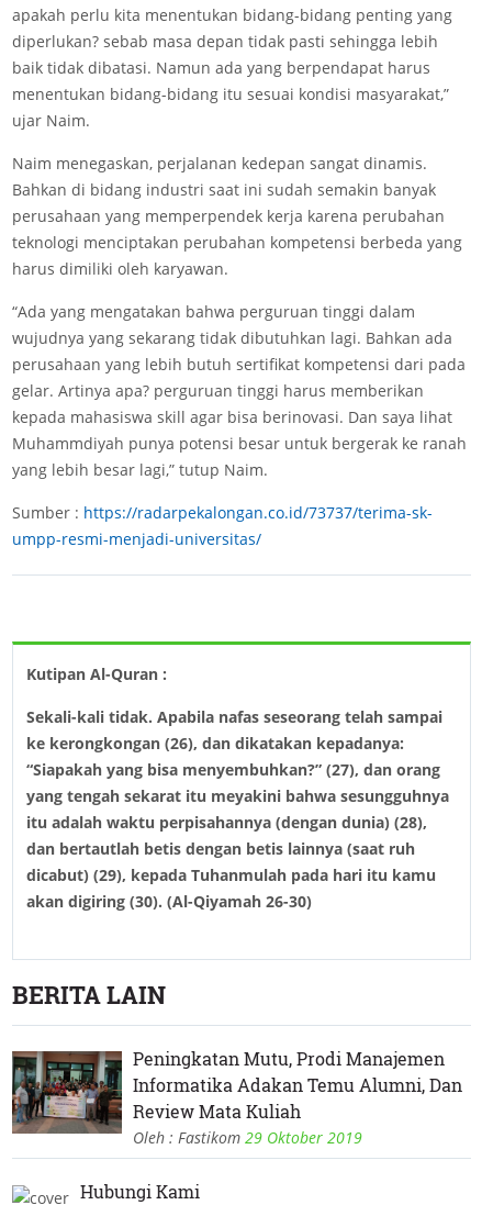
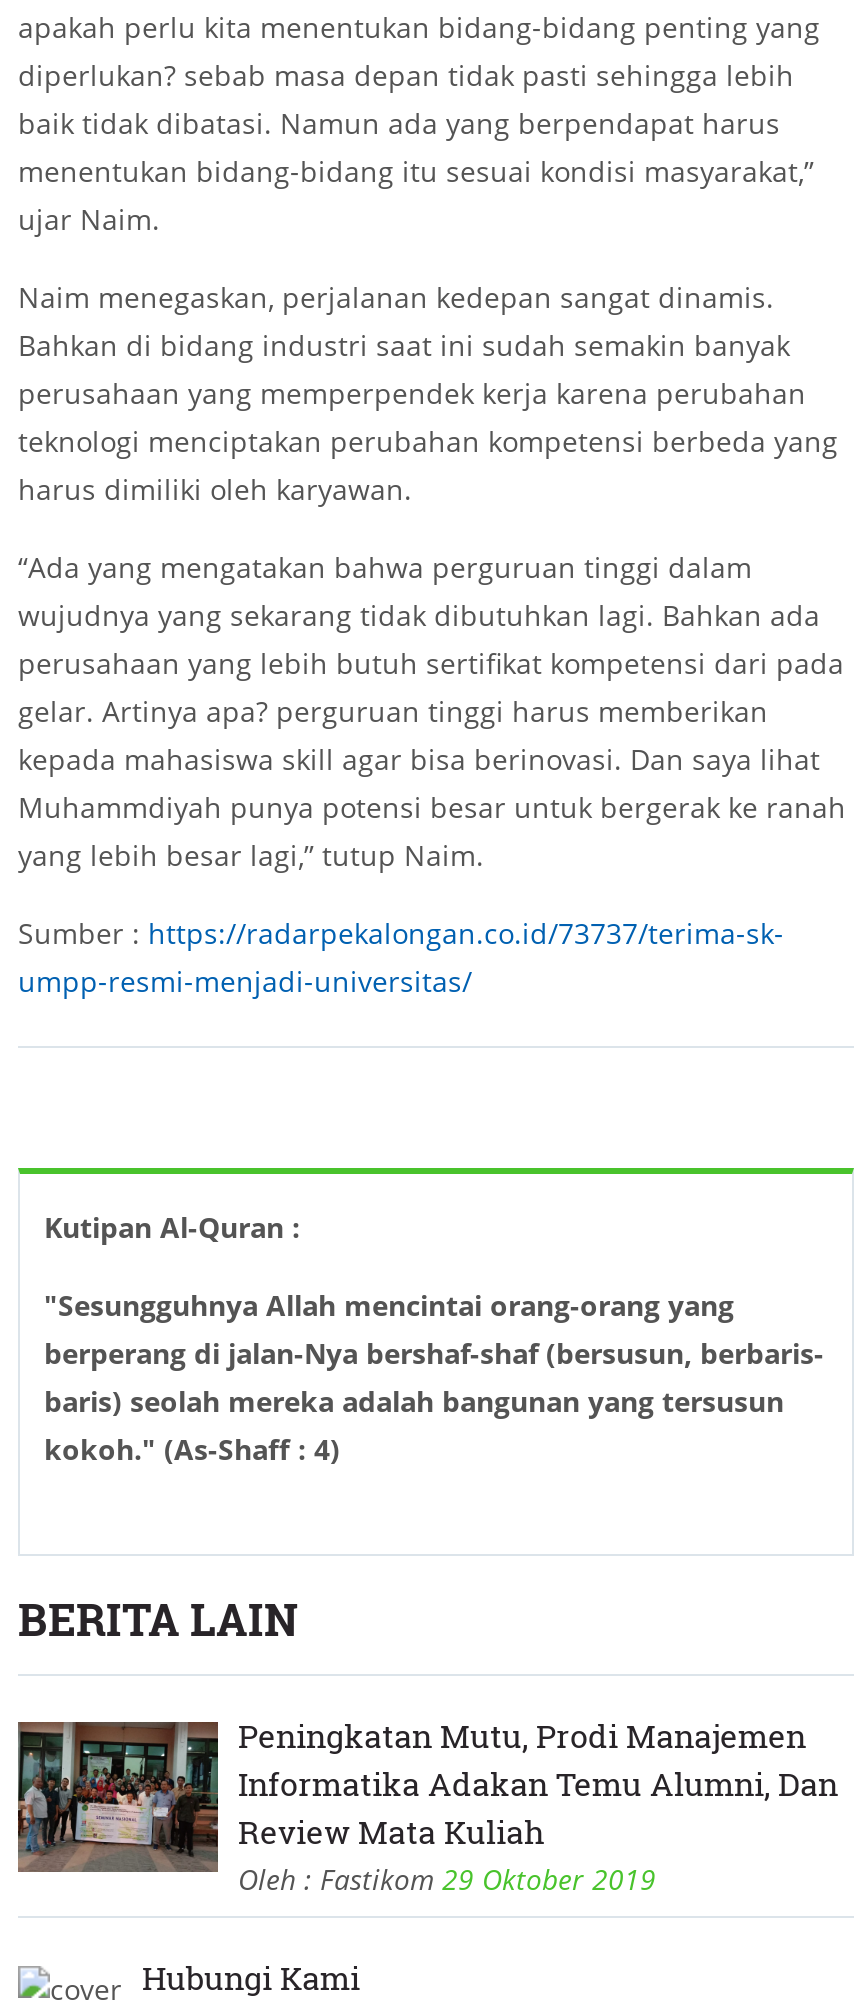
[26,706,449,911] Sekali-kali tidak. Apabila nafas seseorang telah sampai | ke kerongkongan (26), dan dikatakan kepadanya: | “Siapakah yang bisa menyembuhkan?” (27), dan orang | yang tengah sekarat itu meyakini bahwa sesungguhnya | itu adalah waktu perpisahannya (dengan dunia) (28), | dan bertautlah betis dengan betis lainnya (saat ruh | dicabut) (29), kepada Tuhanmulah pada hari itu kamu | akan digiring (30). (Al-Qiyamah 26-30) -> [44,1286,824,1468] "Sesungguhnya Allah mencintai orang-orang yang | berperang di jalan-Nya bershaf-shaf (bersusun, berbaris- | baris) seolah mereka adalah bangunan yang tersusun | kokoh." (As-Shaff : 4)

